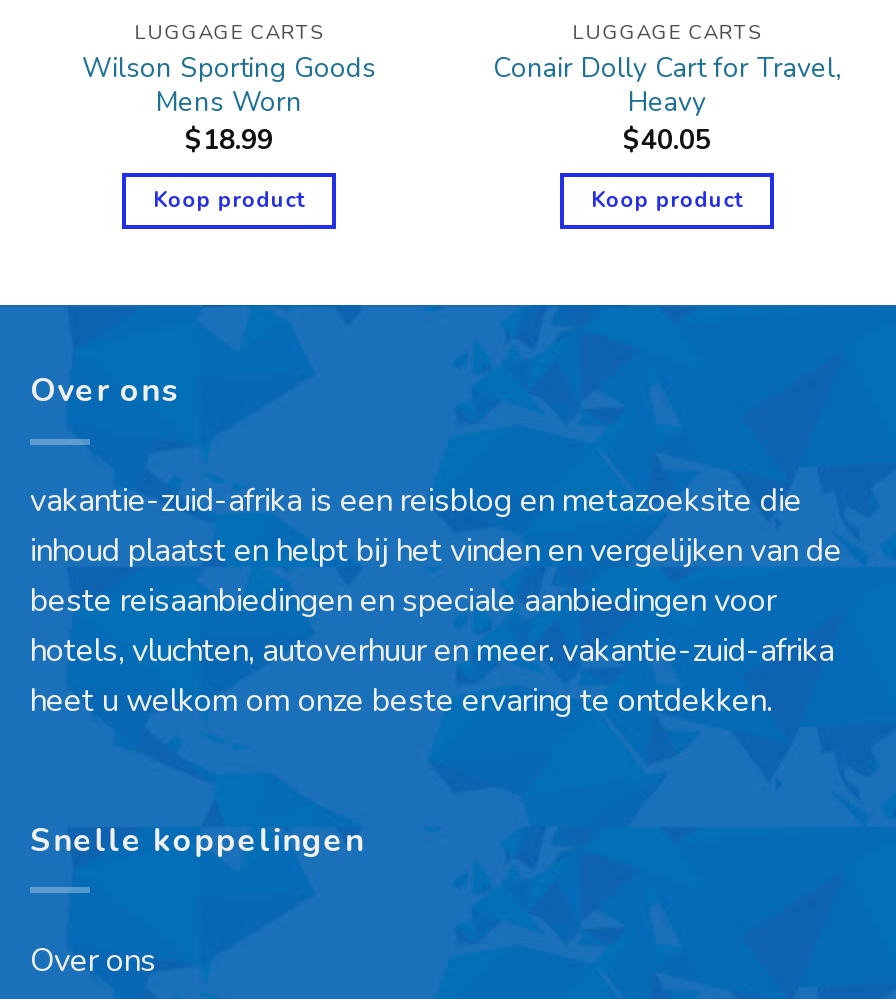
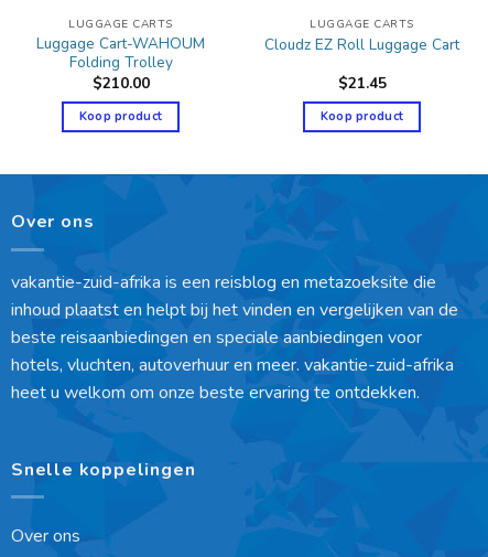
[82,49,376,158] Wilson Sporting Goods | Mens Worn | $18.99 -> [36,33,205,93] Luggage Cart-WAHOUM | Folding Trolley | $210.00
[493,49,841,158] Conair Dolly Cart for Travel, | Heavy | $40.05 -> [264,34,459,93] Cloudz EZ Roll Luggage Cart | $21.45

